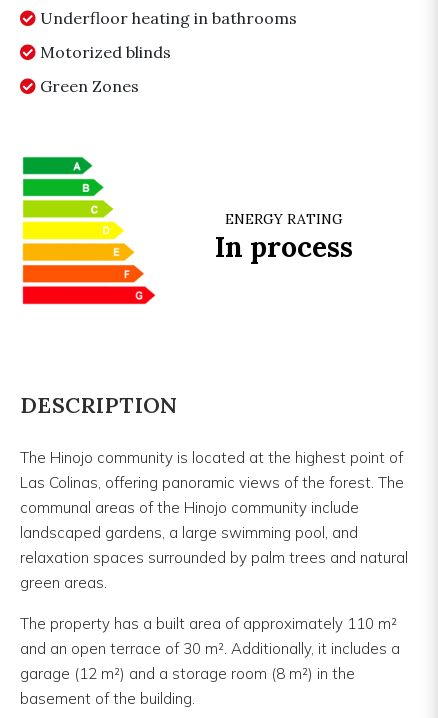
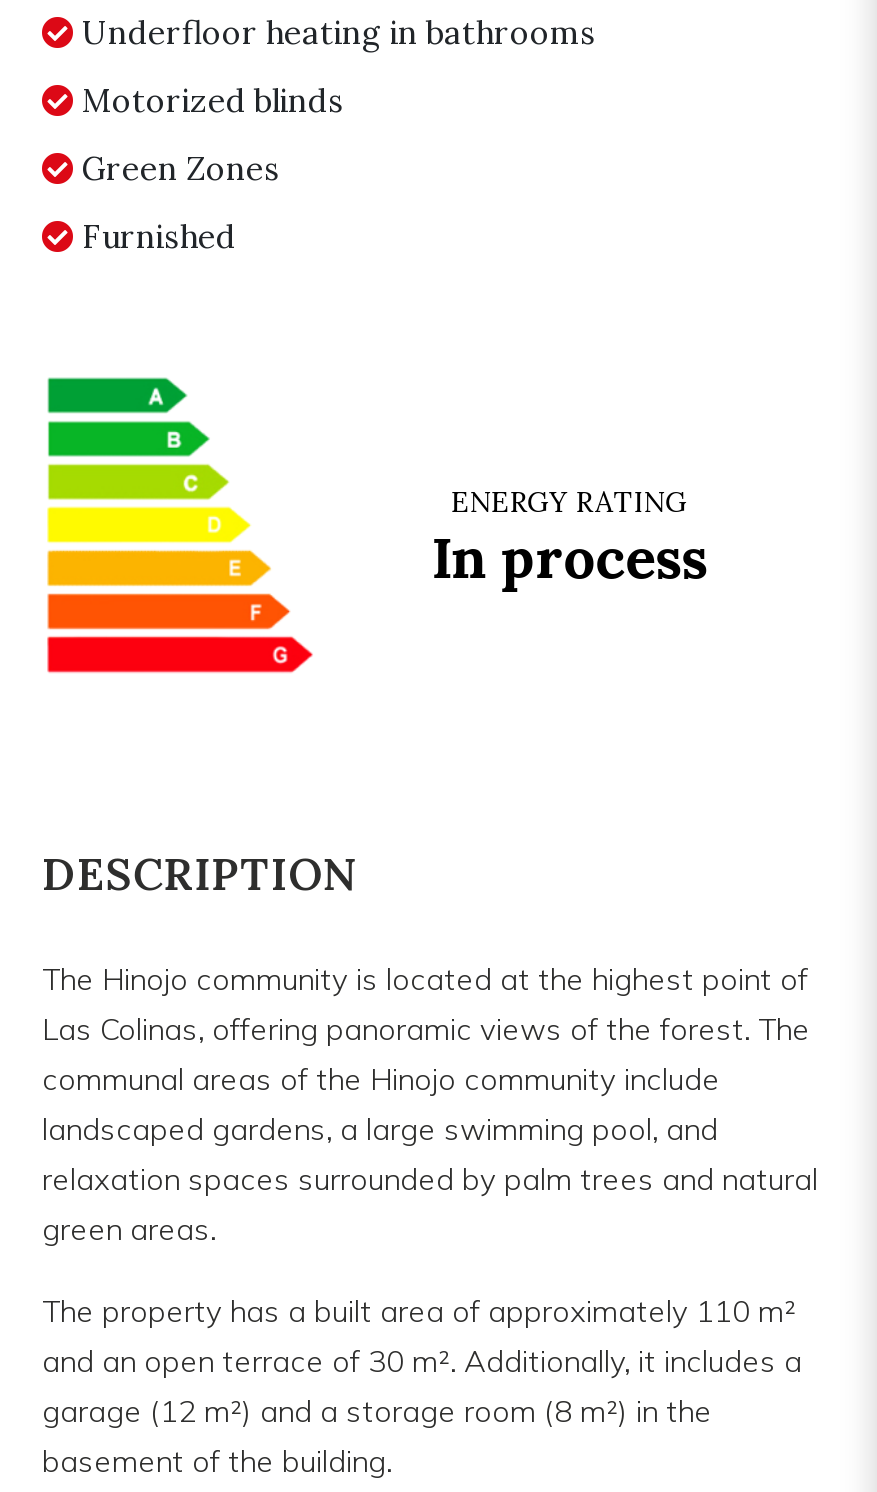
none -> [74,216,236,256] Furnished

